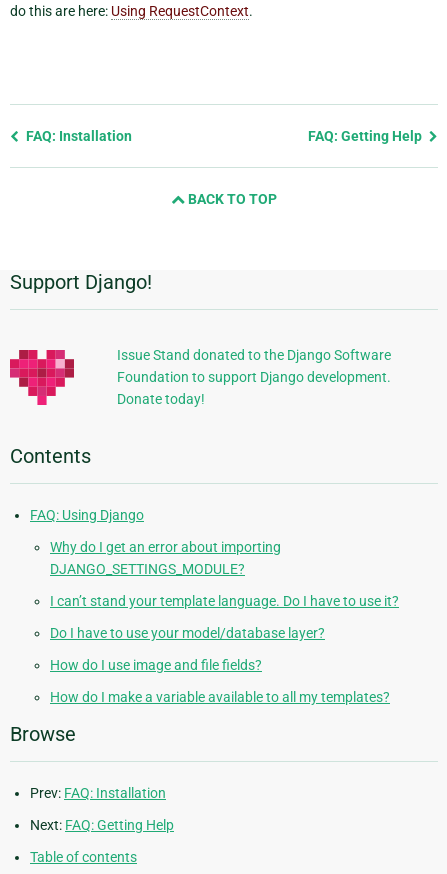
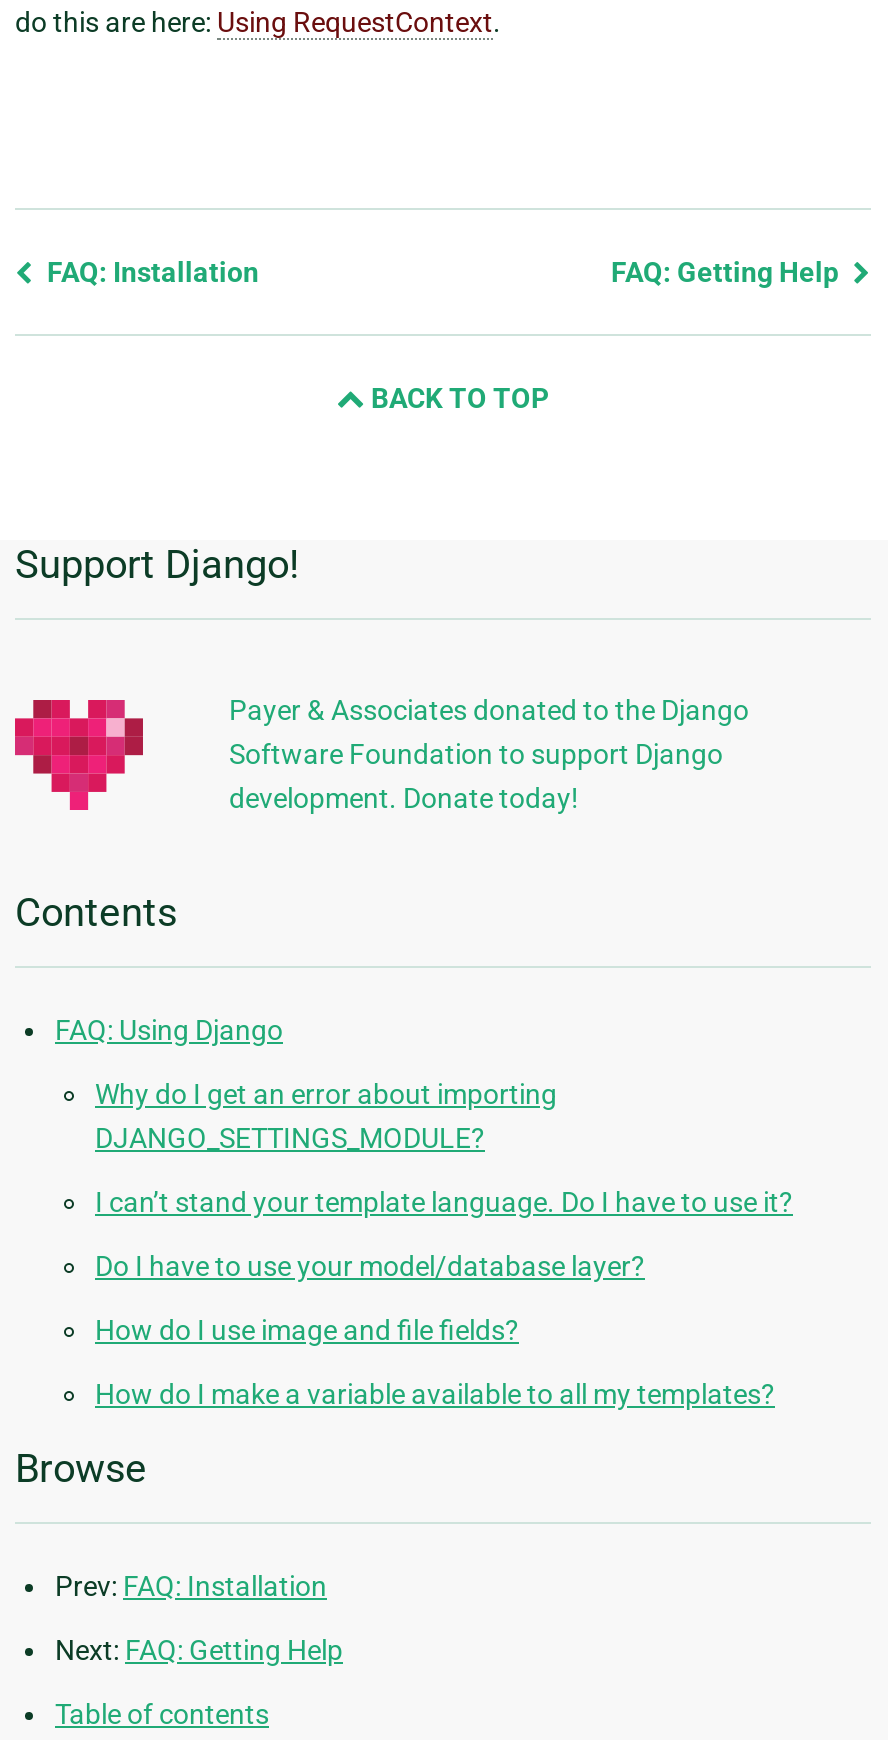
[117,347,391,407] Issue Stand donated to the Django Software | Foundation to support Django development. | Donate today! -> [229,695,749,815] Payer & Associates donated to the Django | Software Foundation to support Django | development. Donate today!

